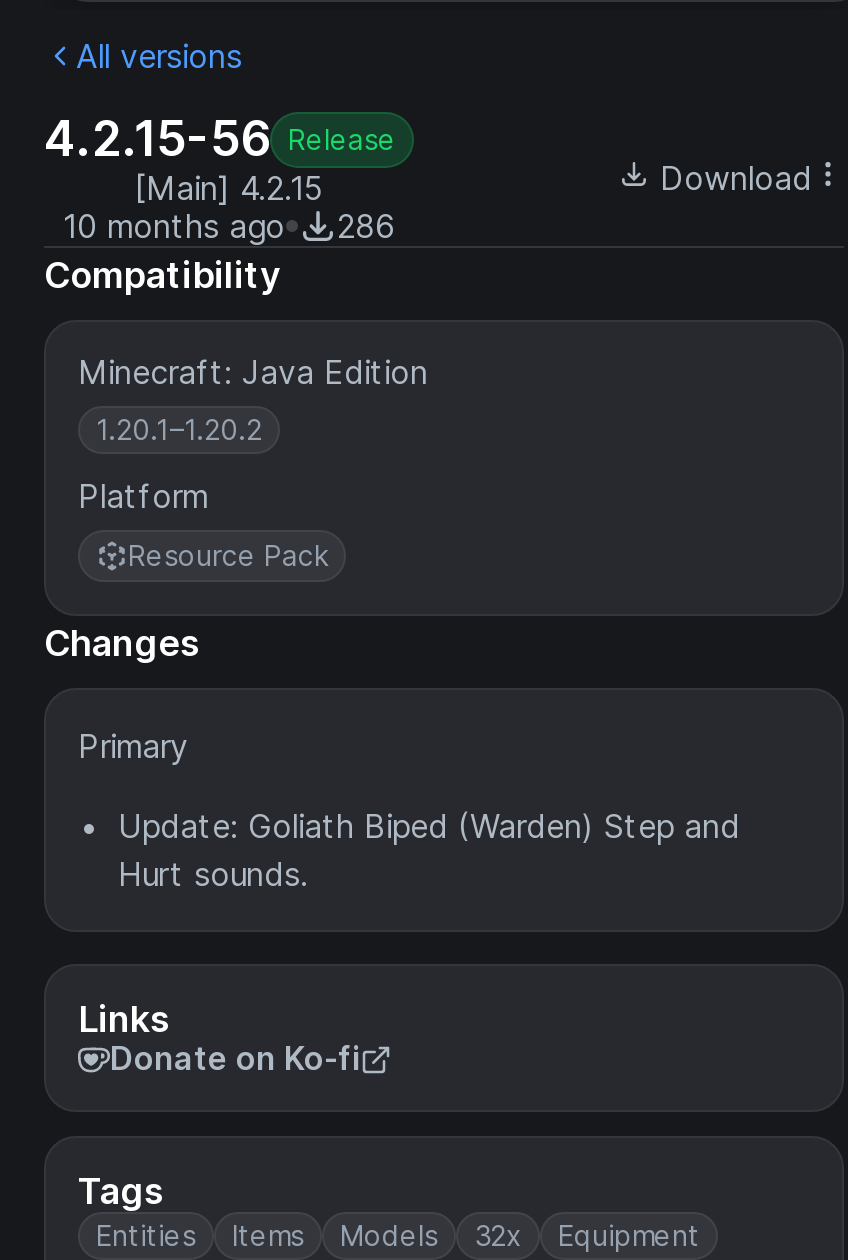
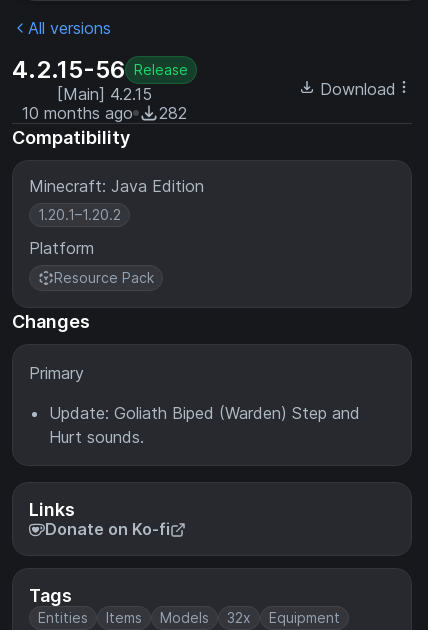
[63,206,395,246] 10 months ago 286 -> [22,103,187,123] 10 months ago 282

